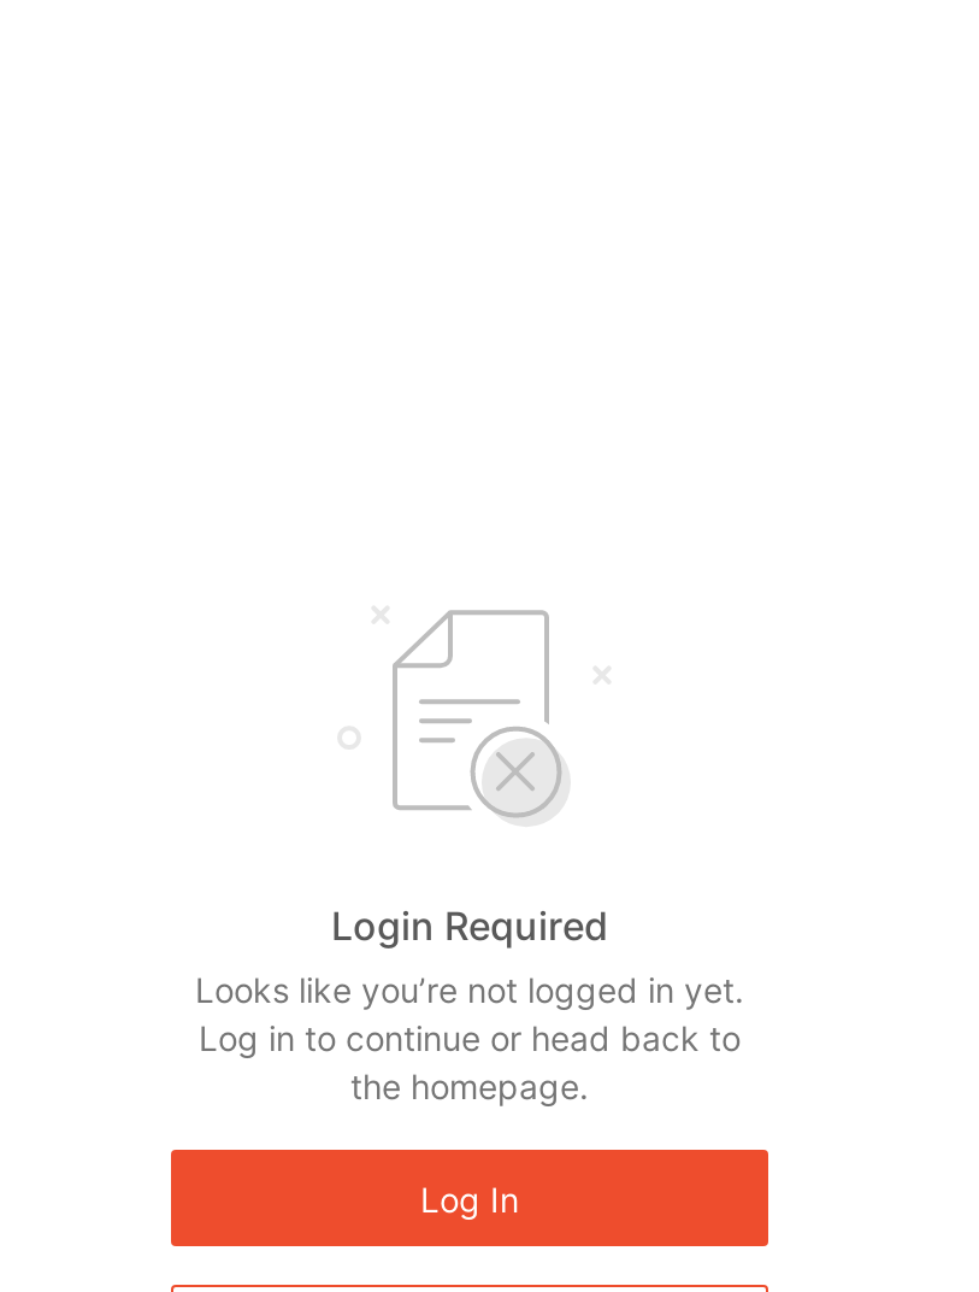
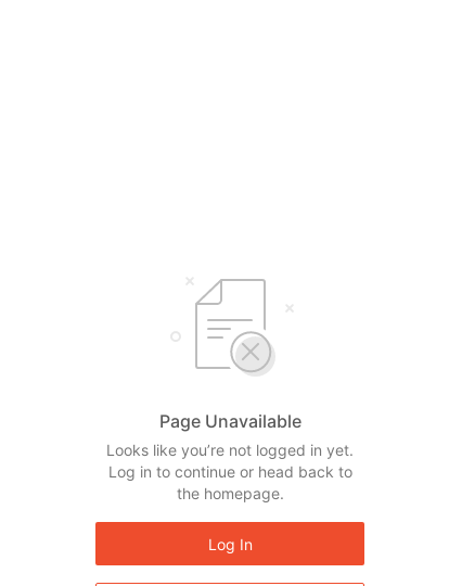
[331,902,608,950] Login Required -> [159,410,301,432] Page Unavailable

